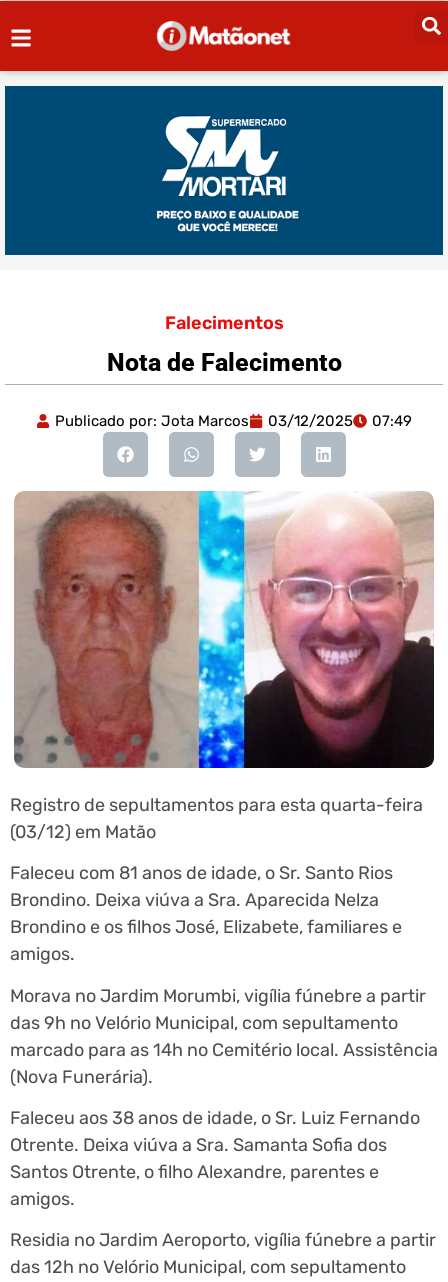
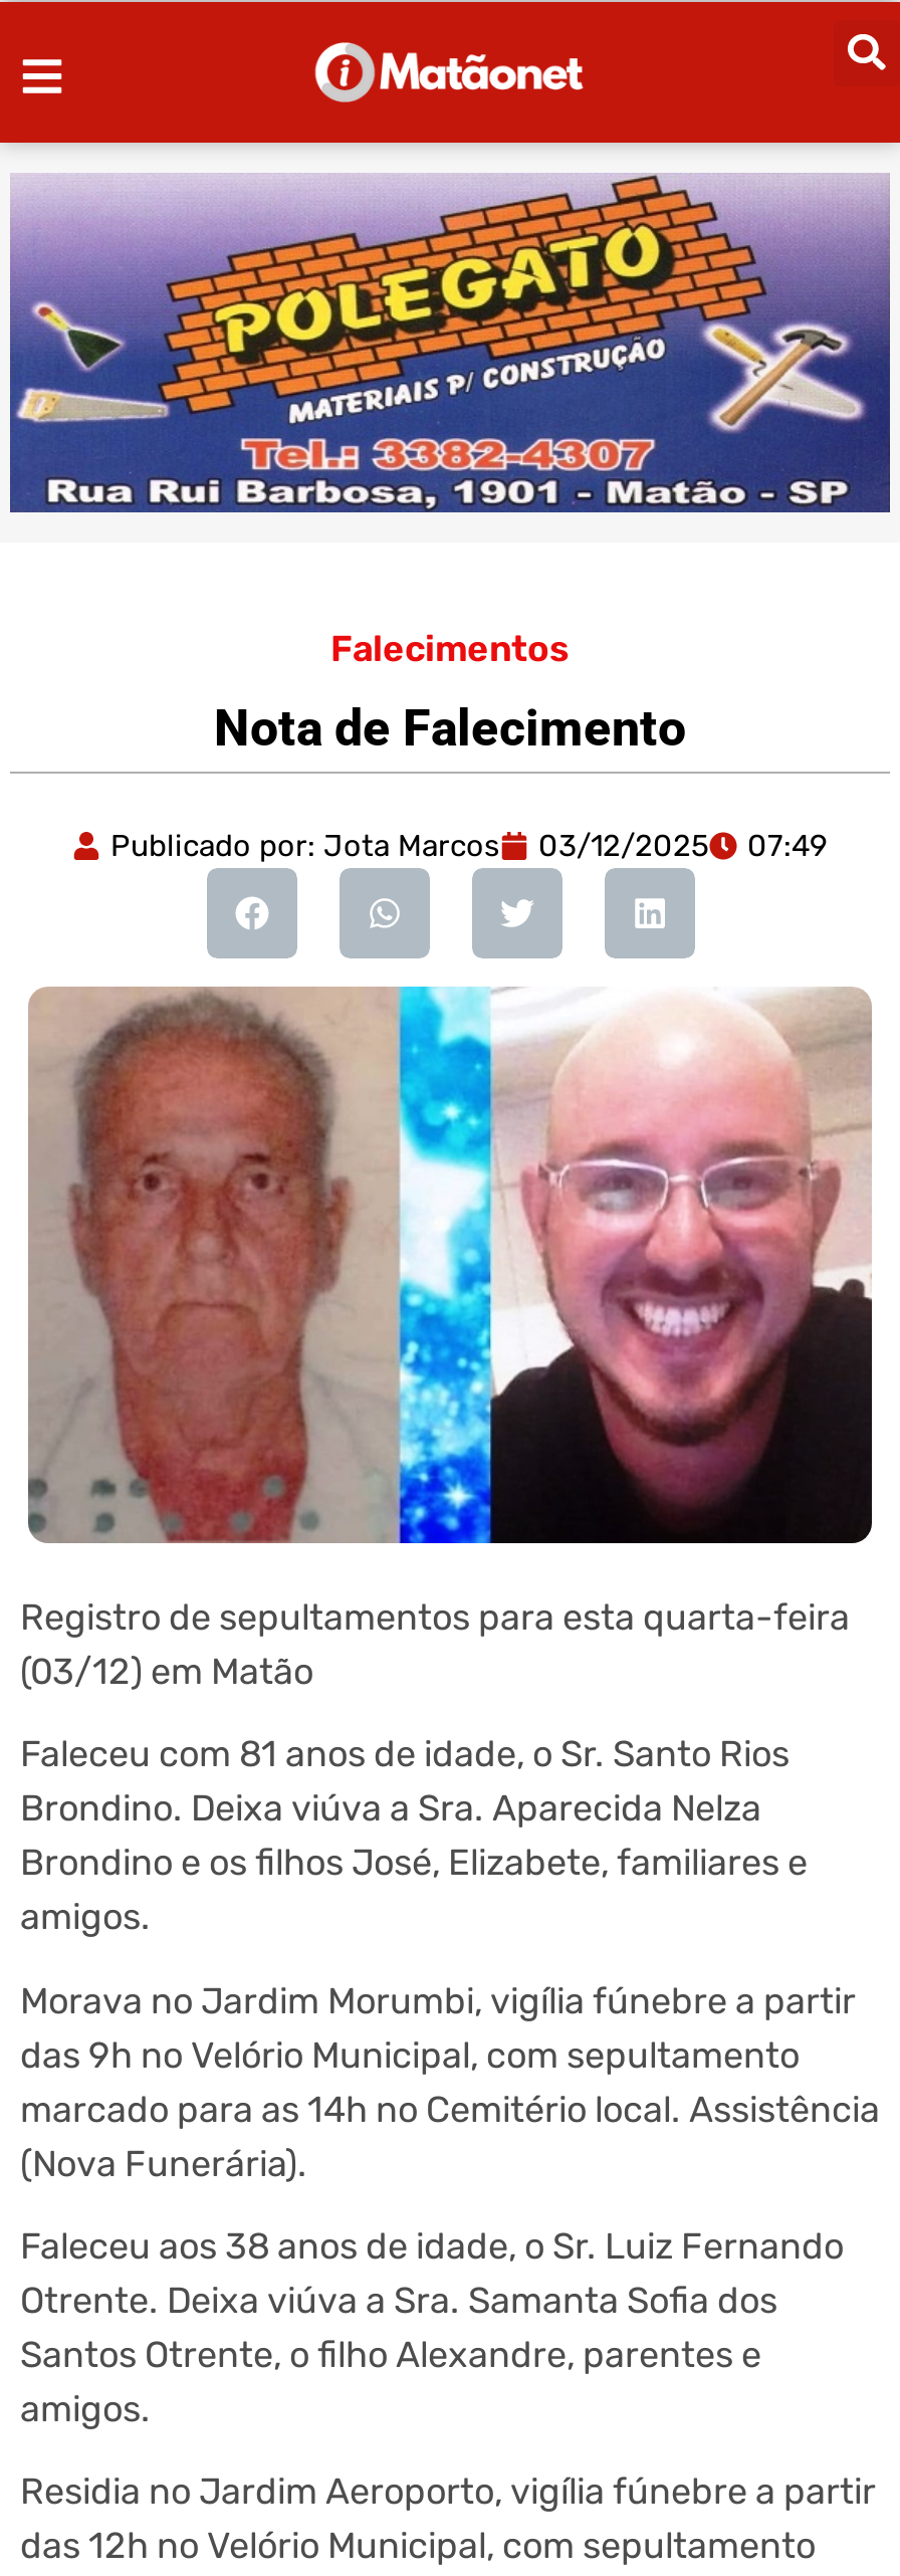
[4,85,444,255] [image] -> [8,173,892,512] [image]

